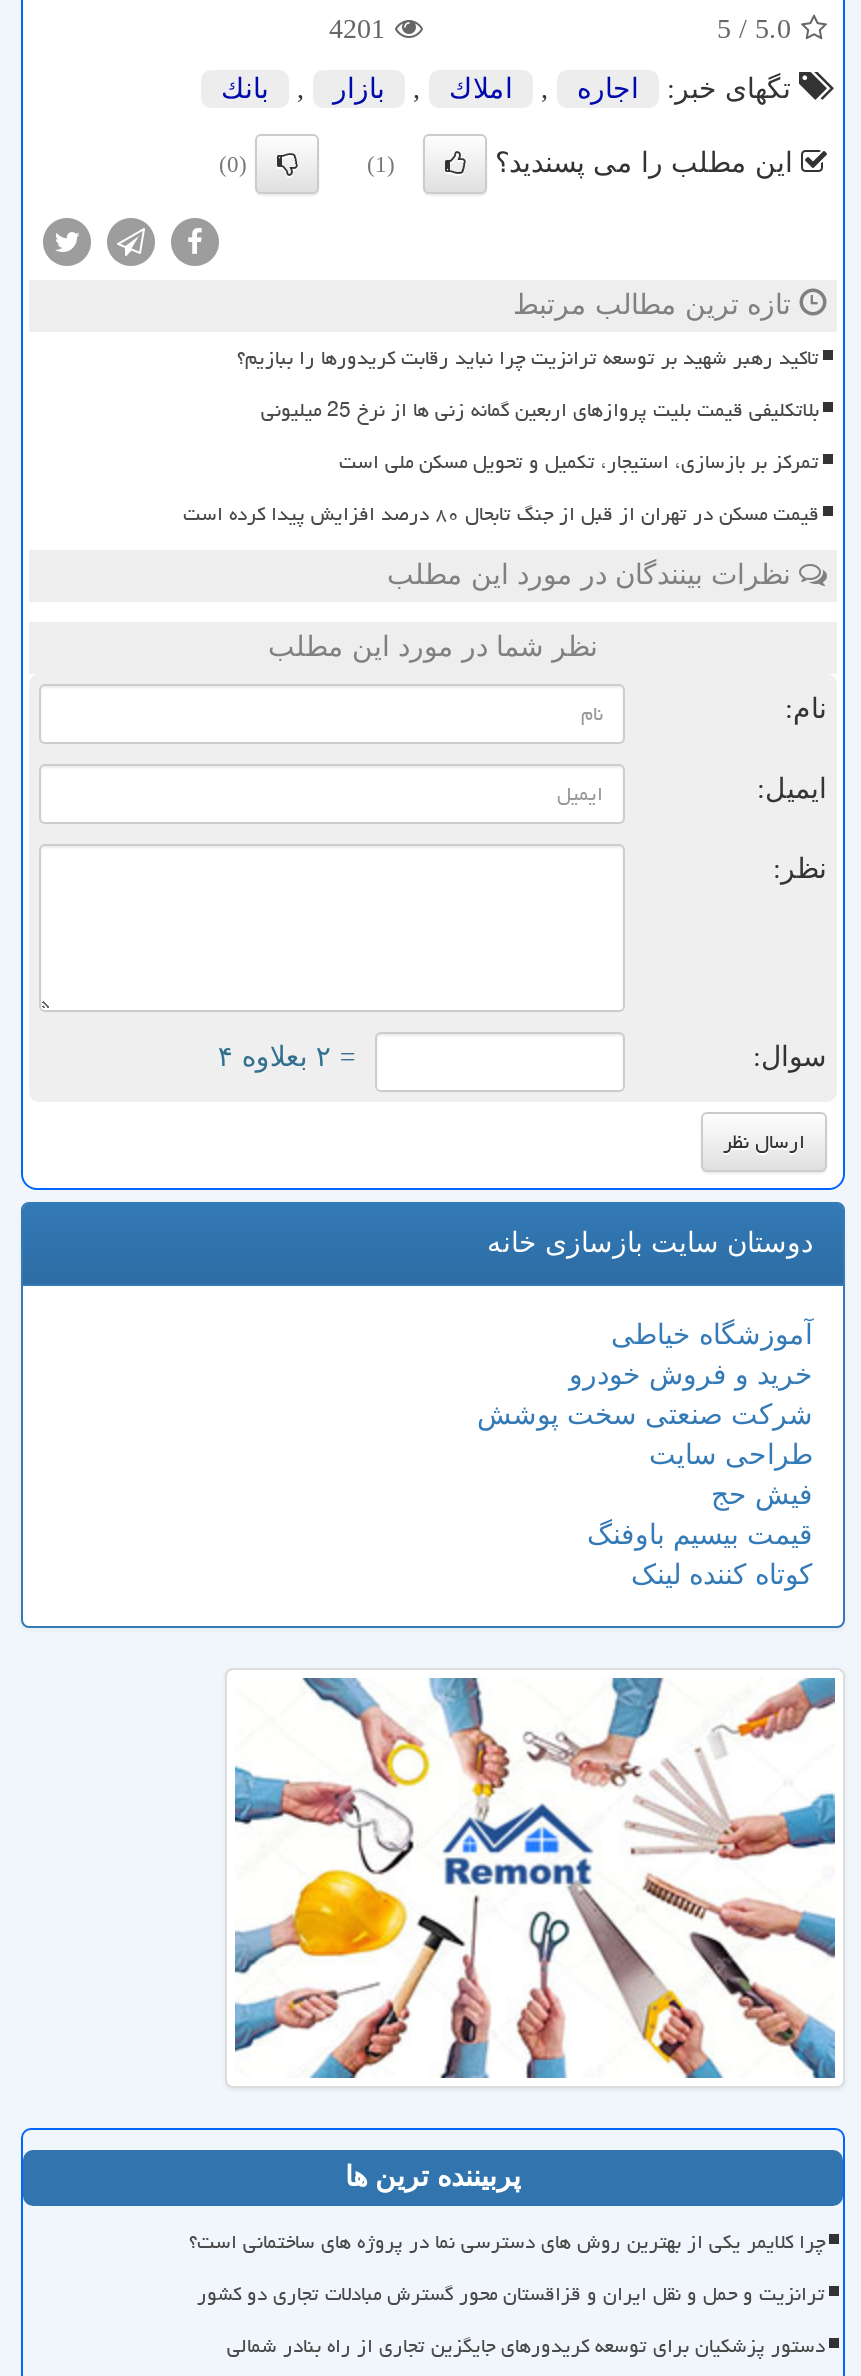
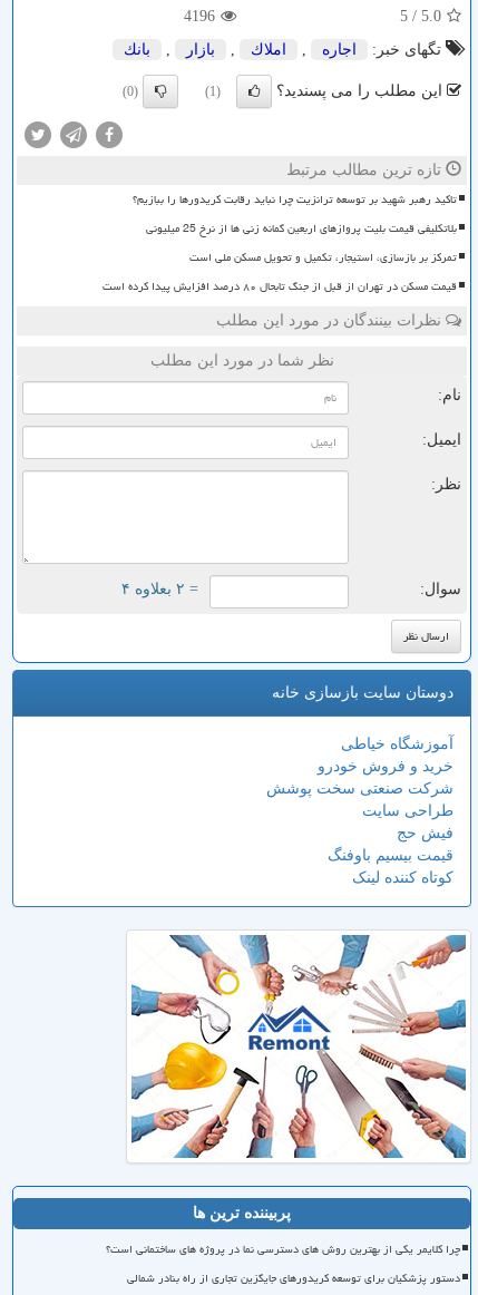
[329,15,385,45] 4201 -> [184,8,215,25] 4196
[197,2275,825,2315] ترانزیت و حمل و نقل ایران و قزاقستان محور گسترش مبادلات تجاری دو کشور -> none

